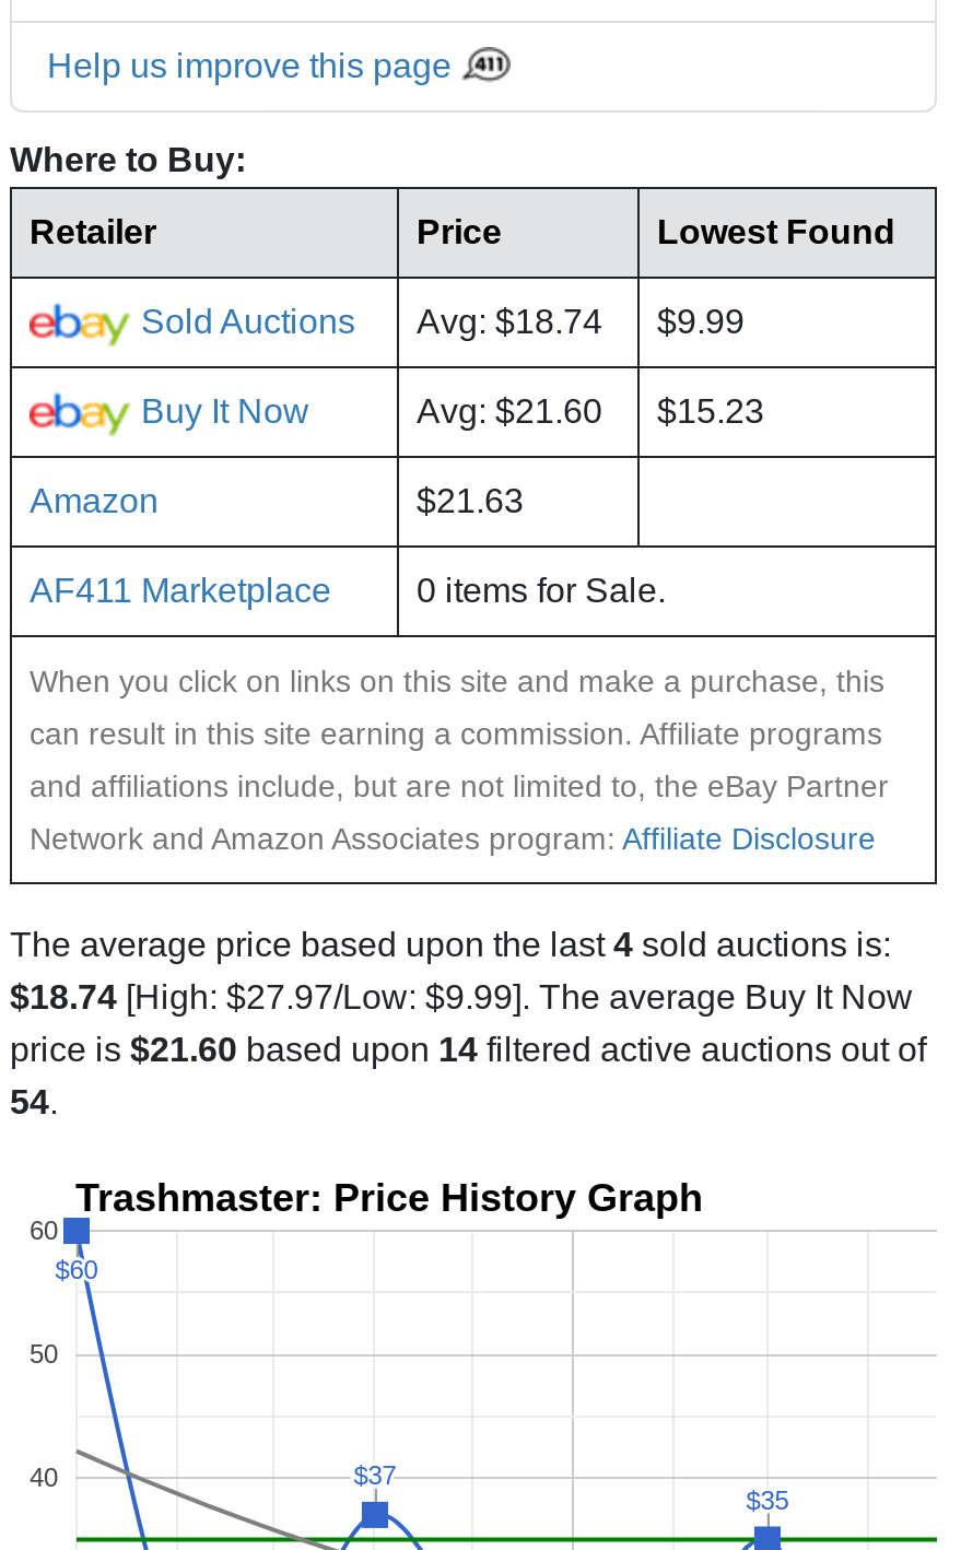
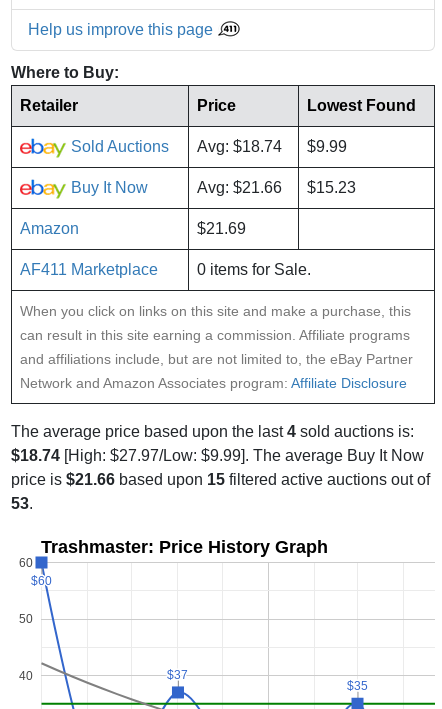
[417,393,764,430] Avg: $21.60 $15.23 -> [197,179,356,196] Avg: $21.66 $15.23
[417,483,524,520] $21.63 -> [197,220,246,237] $21.69
[10,1031,926,1069] price is $21.60 based upon 14 filtered active auctions out of -> [11,471,430,488] price is $21.66 based upon 15 filtered active auctions out of
[10,1084,58,1121] 54. -> [11,495,33,512] 53.

